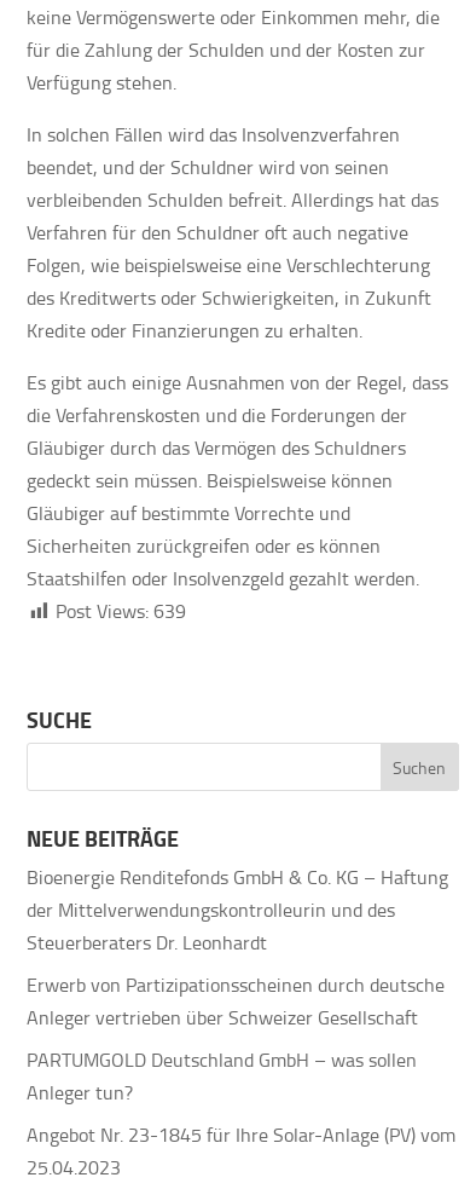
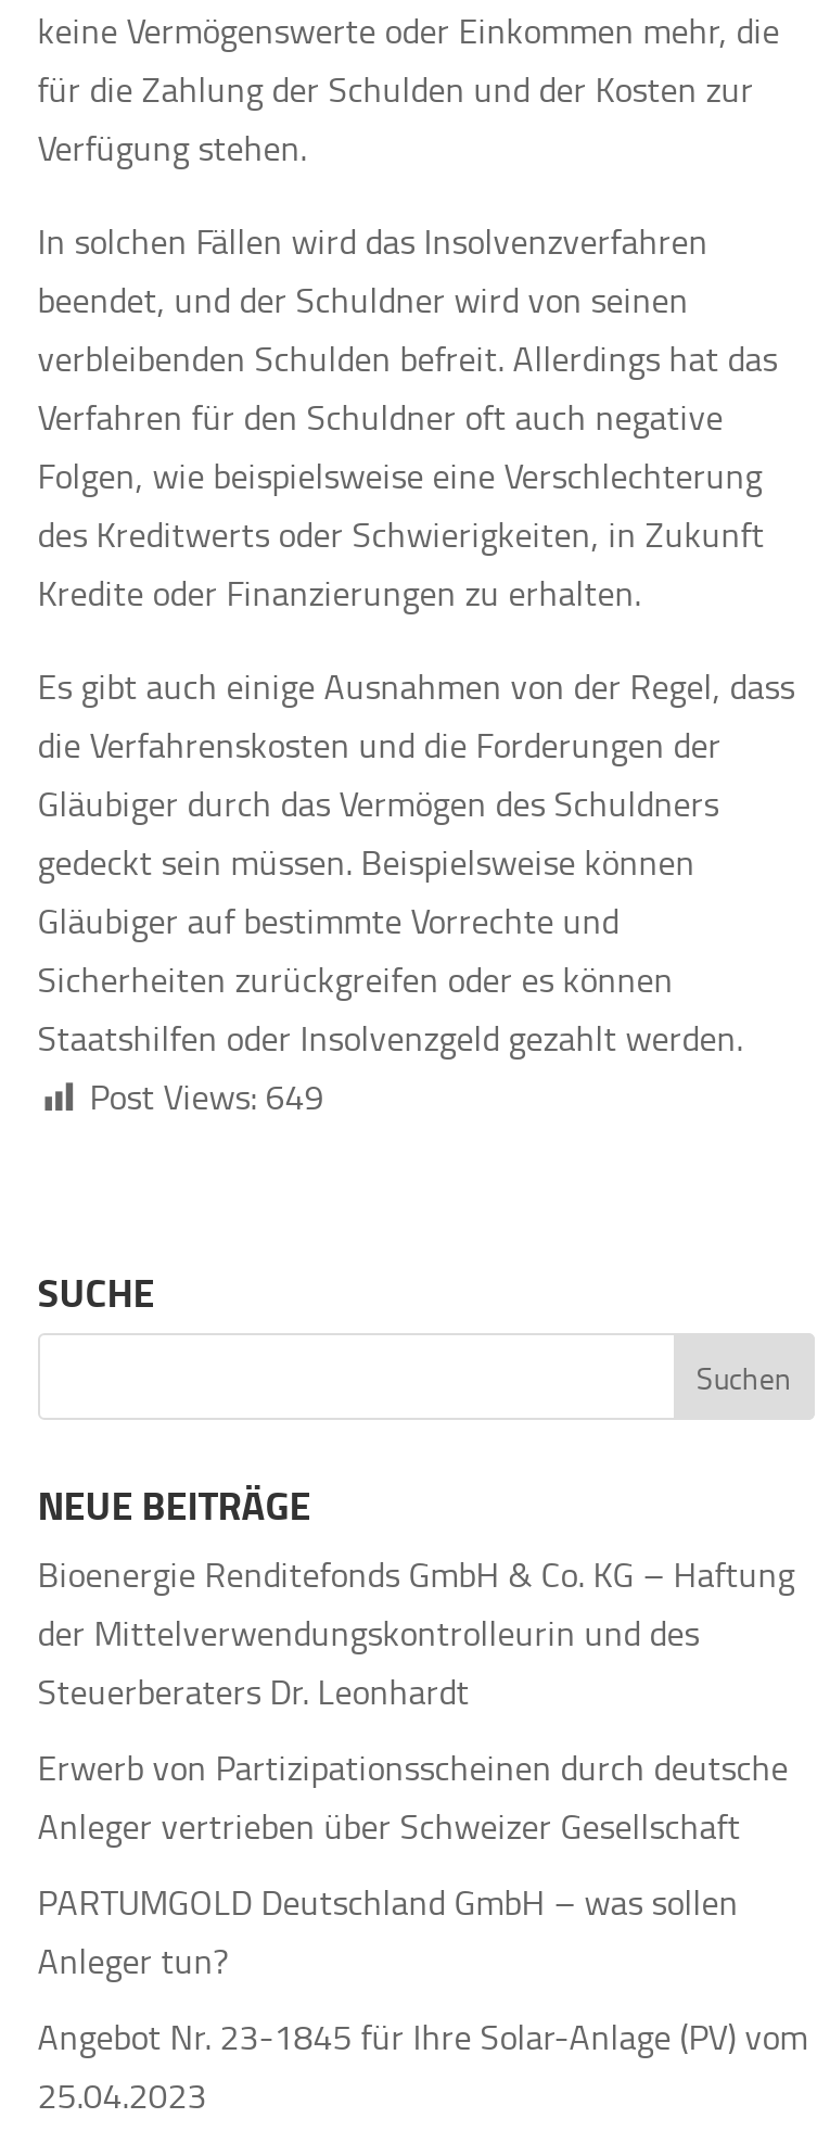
[55,598,186,624] Post Views: 639 -> [90,1073,324,1120] Post Views: 649

